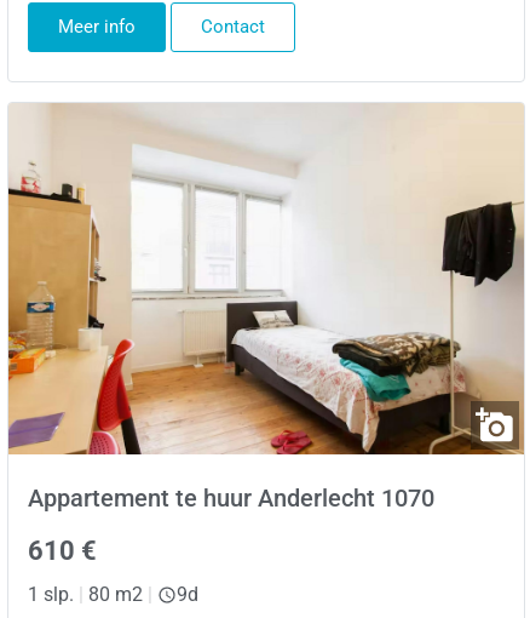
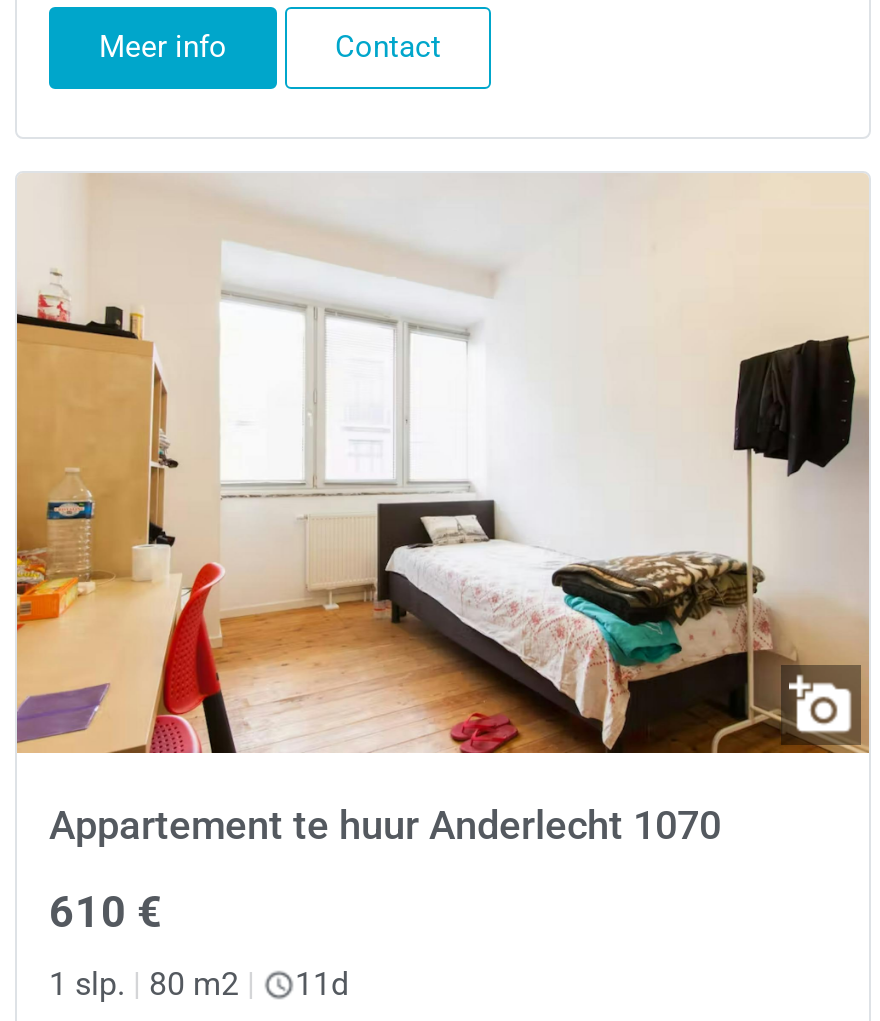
[177,583,198,606] 9d -> [295,966,349,1004] 11d

